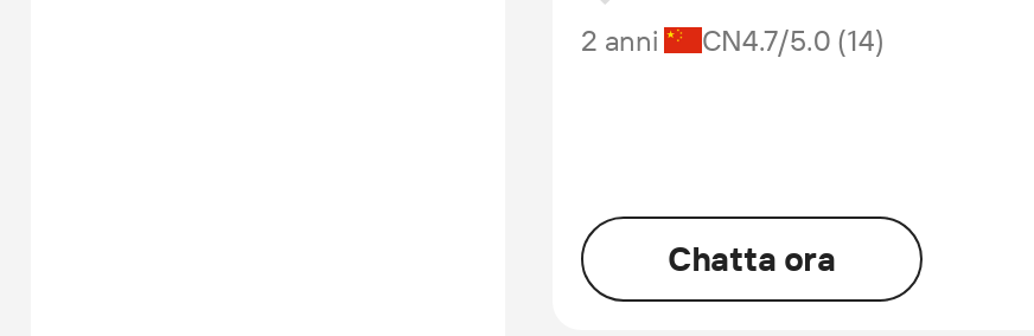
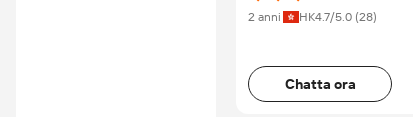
[581,24,885,57] 2 anni CN4.7/5.0 (14) -> [248,10,377,24] 2 anni HK4.7/5.0 (28)

